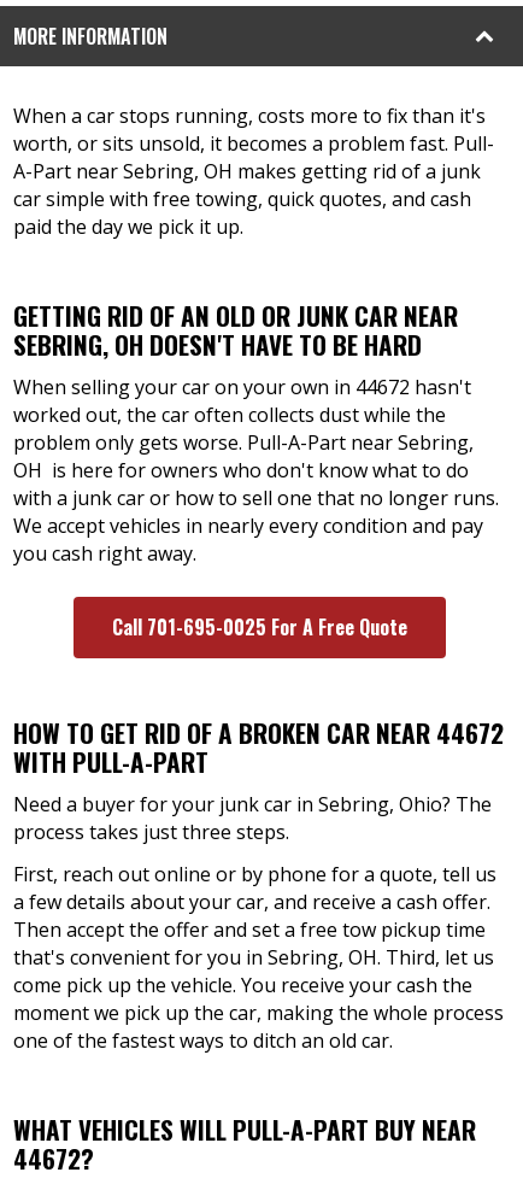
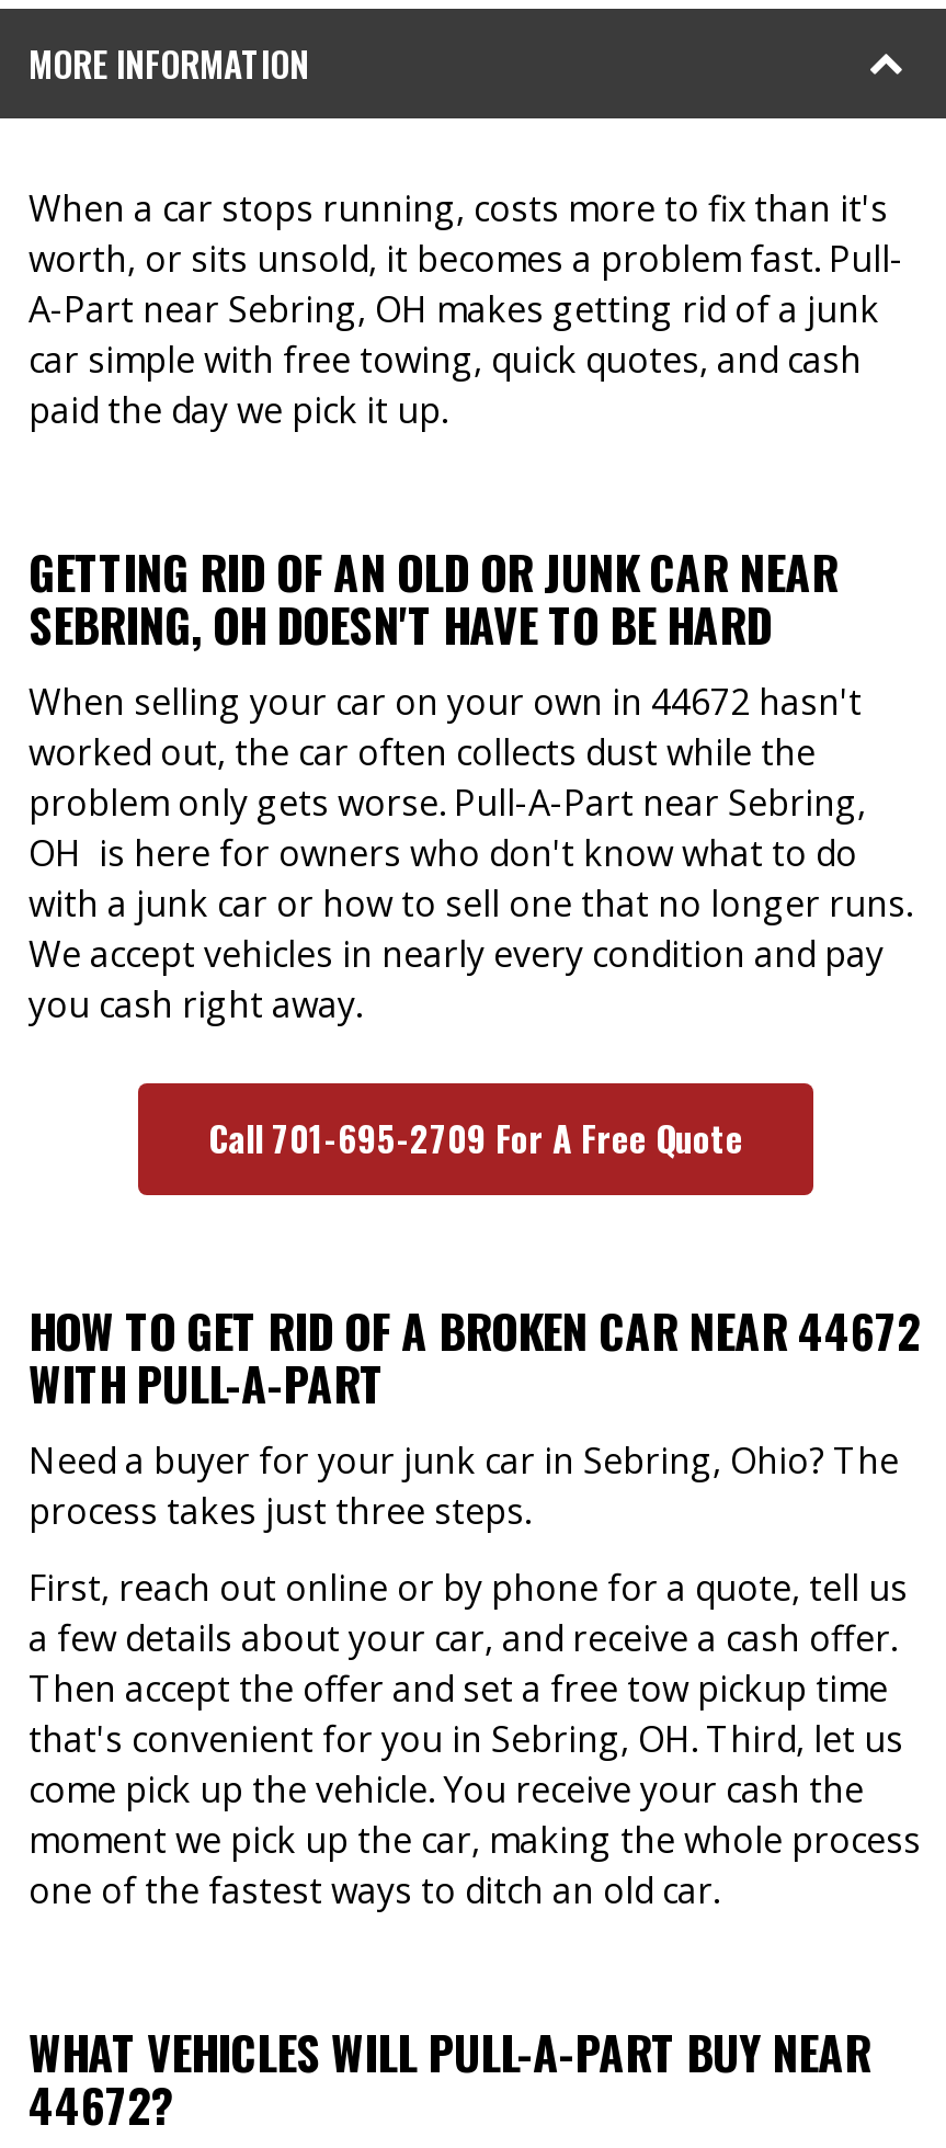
[111,612,407,641] Call 701-695-0025 For A Free Quote -> [208,1112,743,1164] Call 701-695-2709 For A Free Quote

